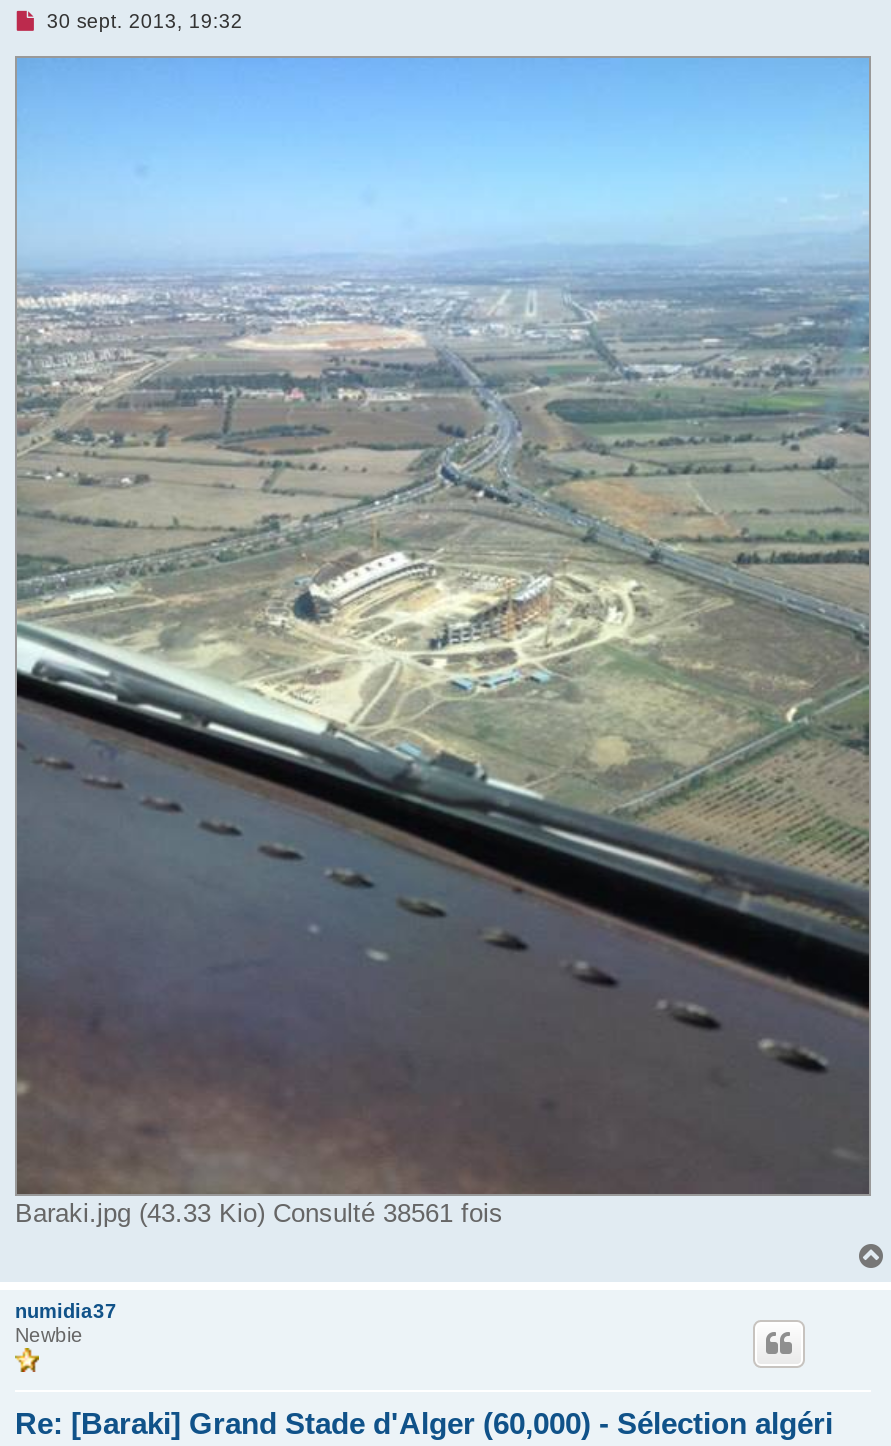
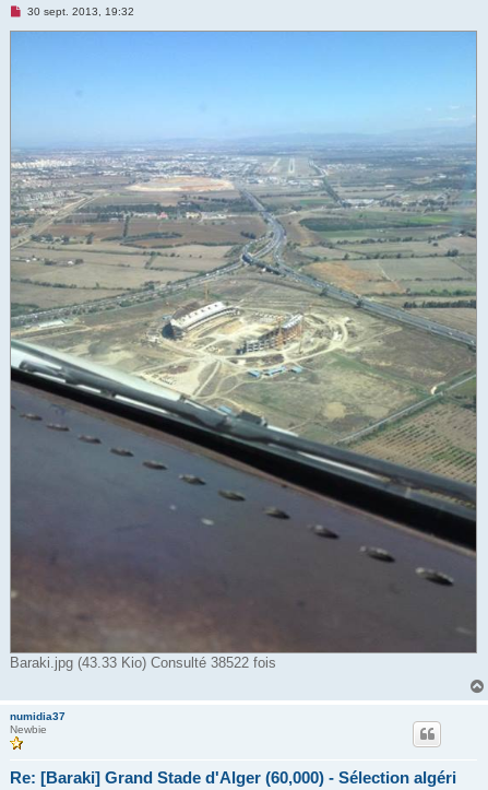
[15,1197,503,1227] Baraki.jpg (43.33 Kio) Consulté 38561 fois -> [10,654,276,670] Baraki.jpg (43.33 Kio) Consulté 38522 fois

